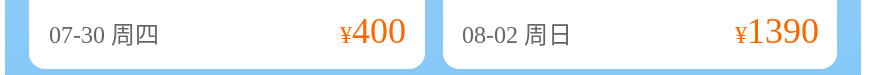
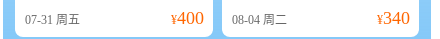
[49,21,159,49] 07-30周四 -> [25,13,80,27] 07-31周五
[462,11,819,51] 08-02周日 | ¥1390 -> [231,8,410,28] 08-04周二 | ¥340

